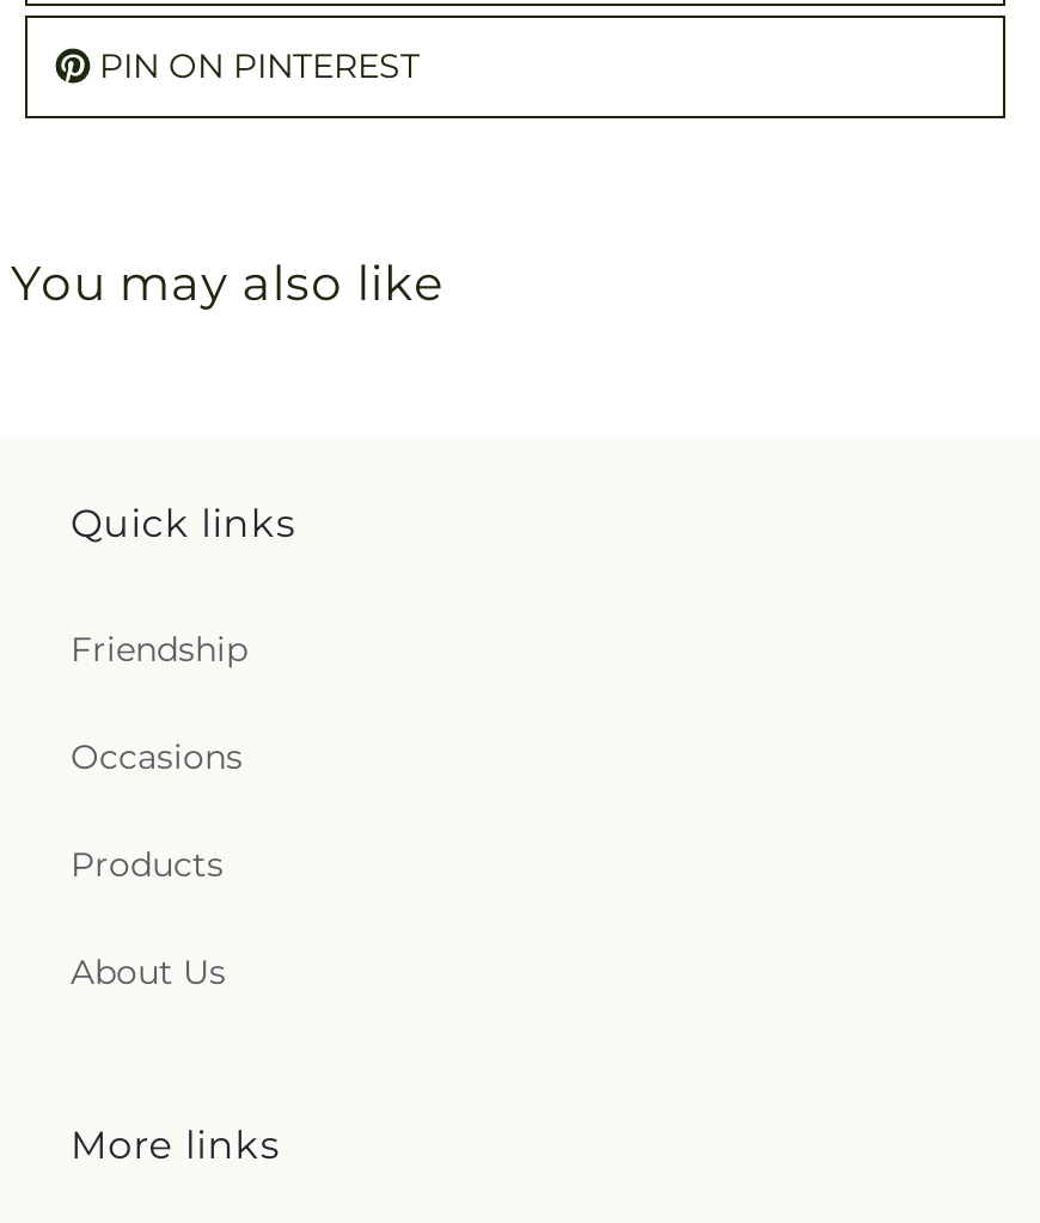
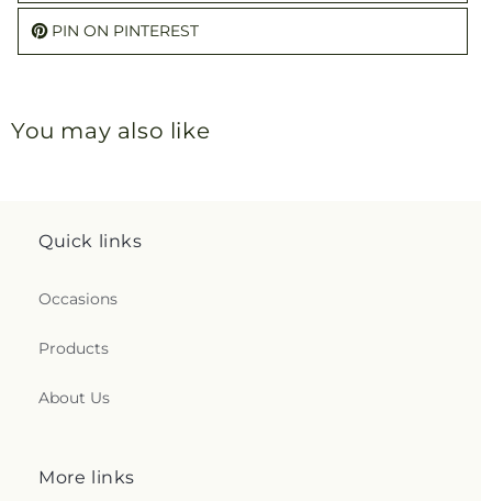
[71,628,247,671] Friendship -> none

